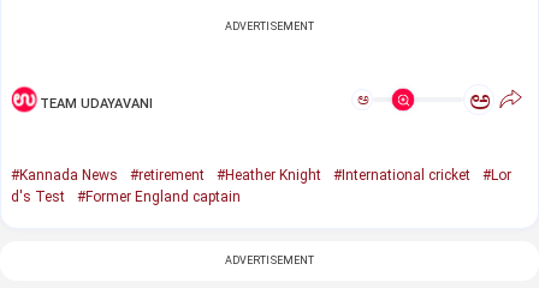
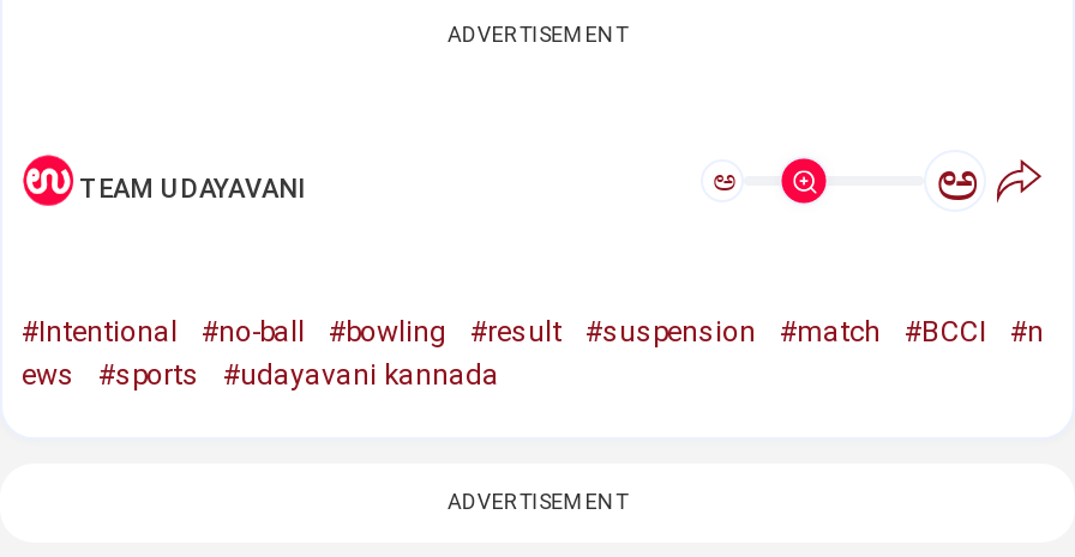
[11,167,511,206] #Kannada News | #retirement | #Heather Knight | #International cricket | #Lor | d's Test | #Former England captain -> [22,316,1044,393] #Intentional | #no-ball | #bowling | #result | #suspension | #match | #BCCI | #n | ews | #sports | #udayavani kannada

